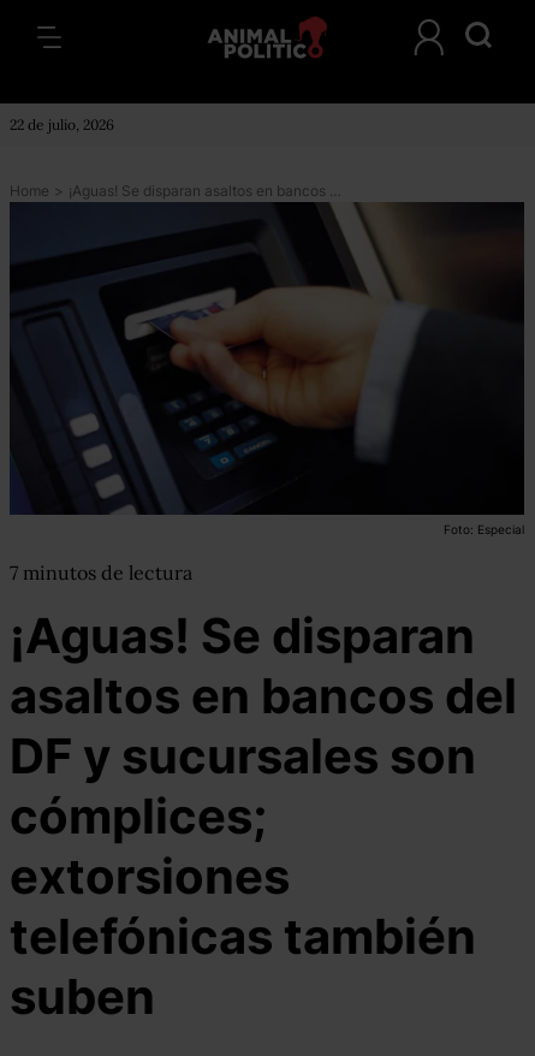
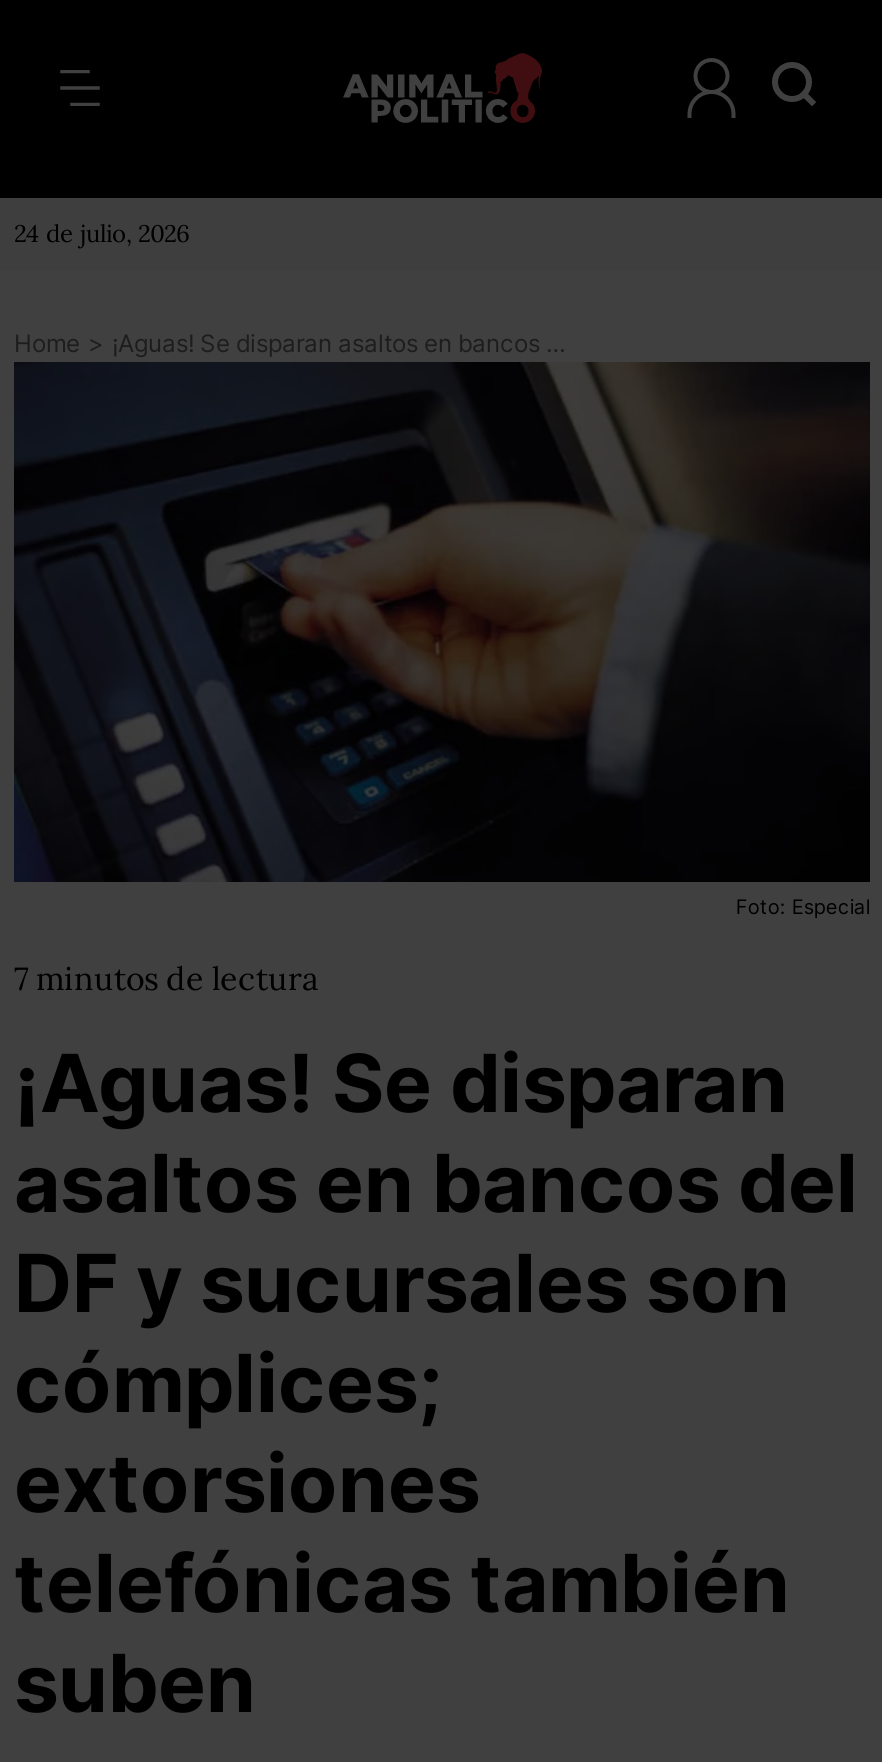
[10,115,114,134] 22 de julio, 2026 -> [14,218,190,248] 24 de julio, 2026

